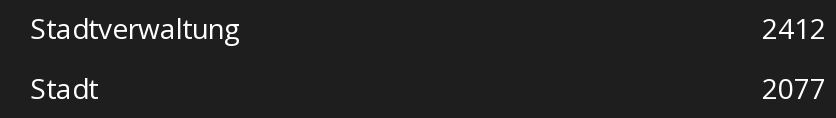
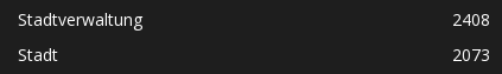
[762,10,826,48] 2412 -> [452,9,490,31] 2408
[762,70,826,108] 2077 -> [452,44,490,66] 2073

